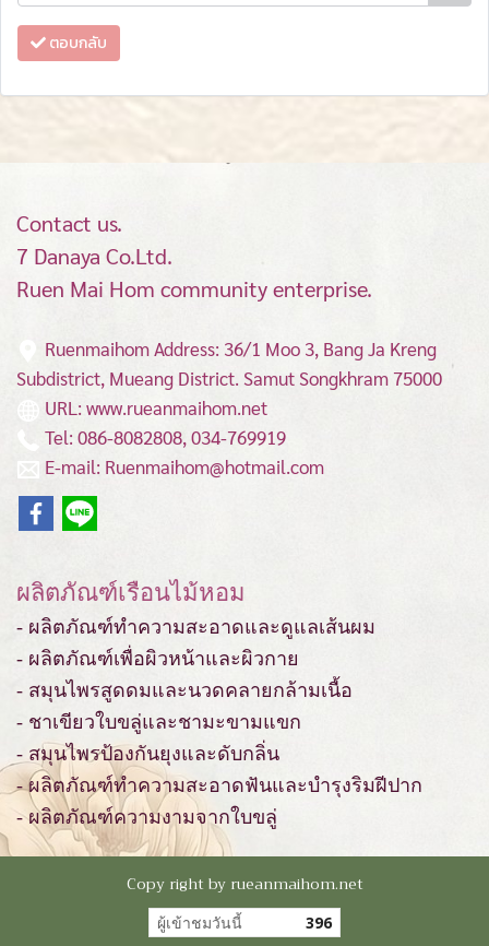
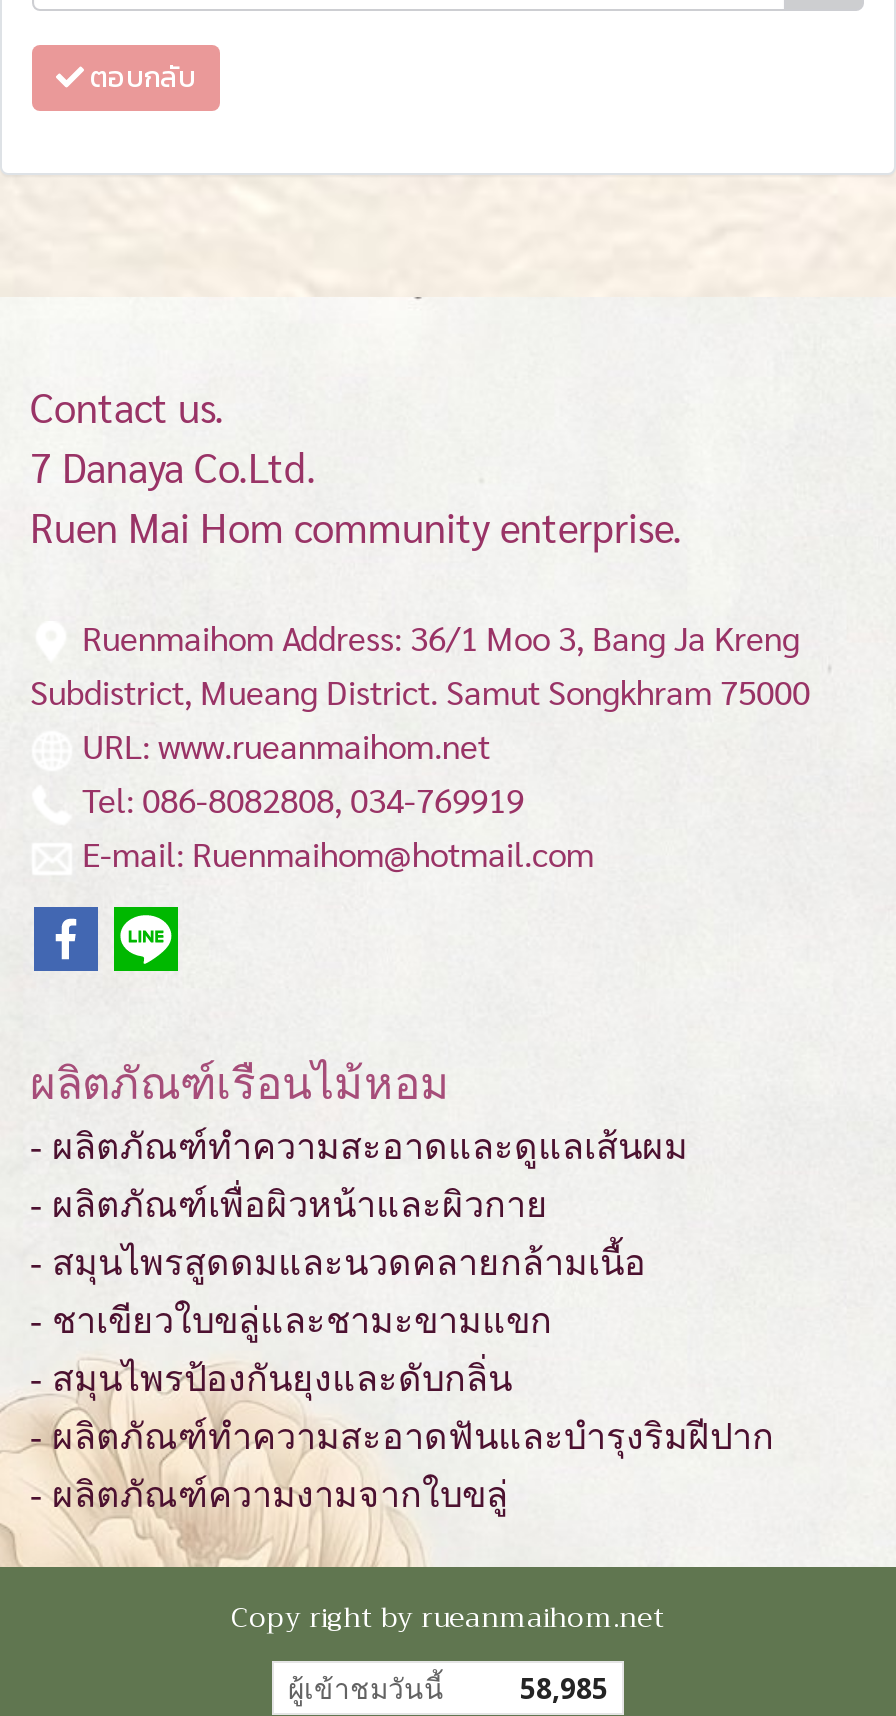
[306,912,332,932] 396 -> [520,1668,608,1706] 58,985

